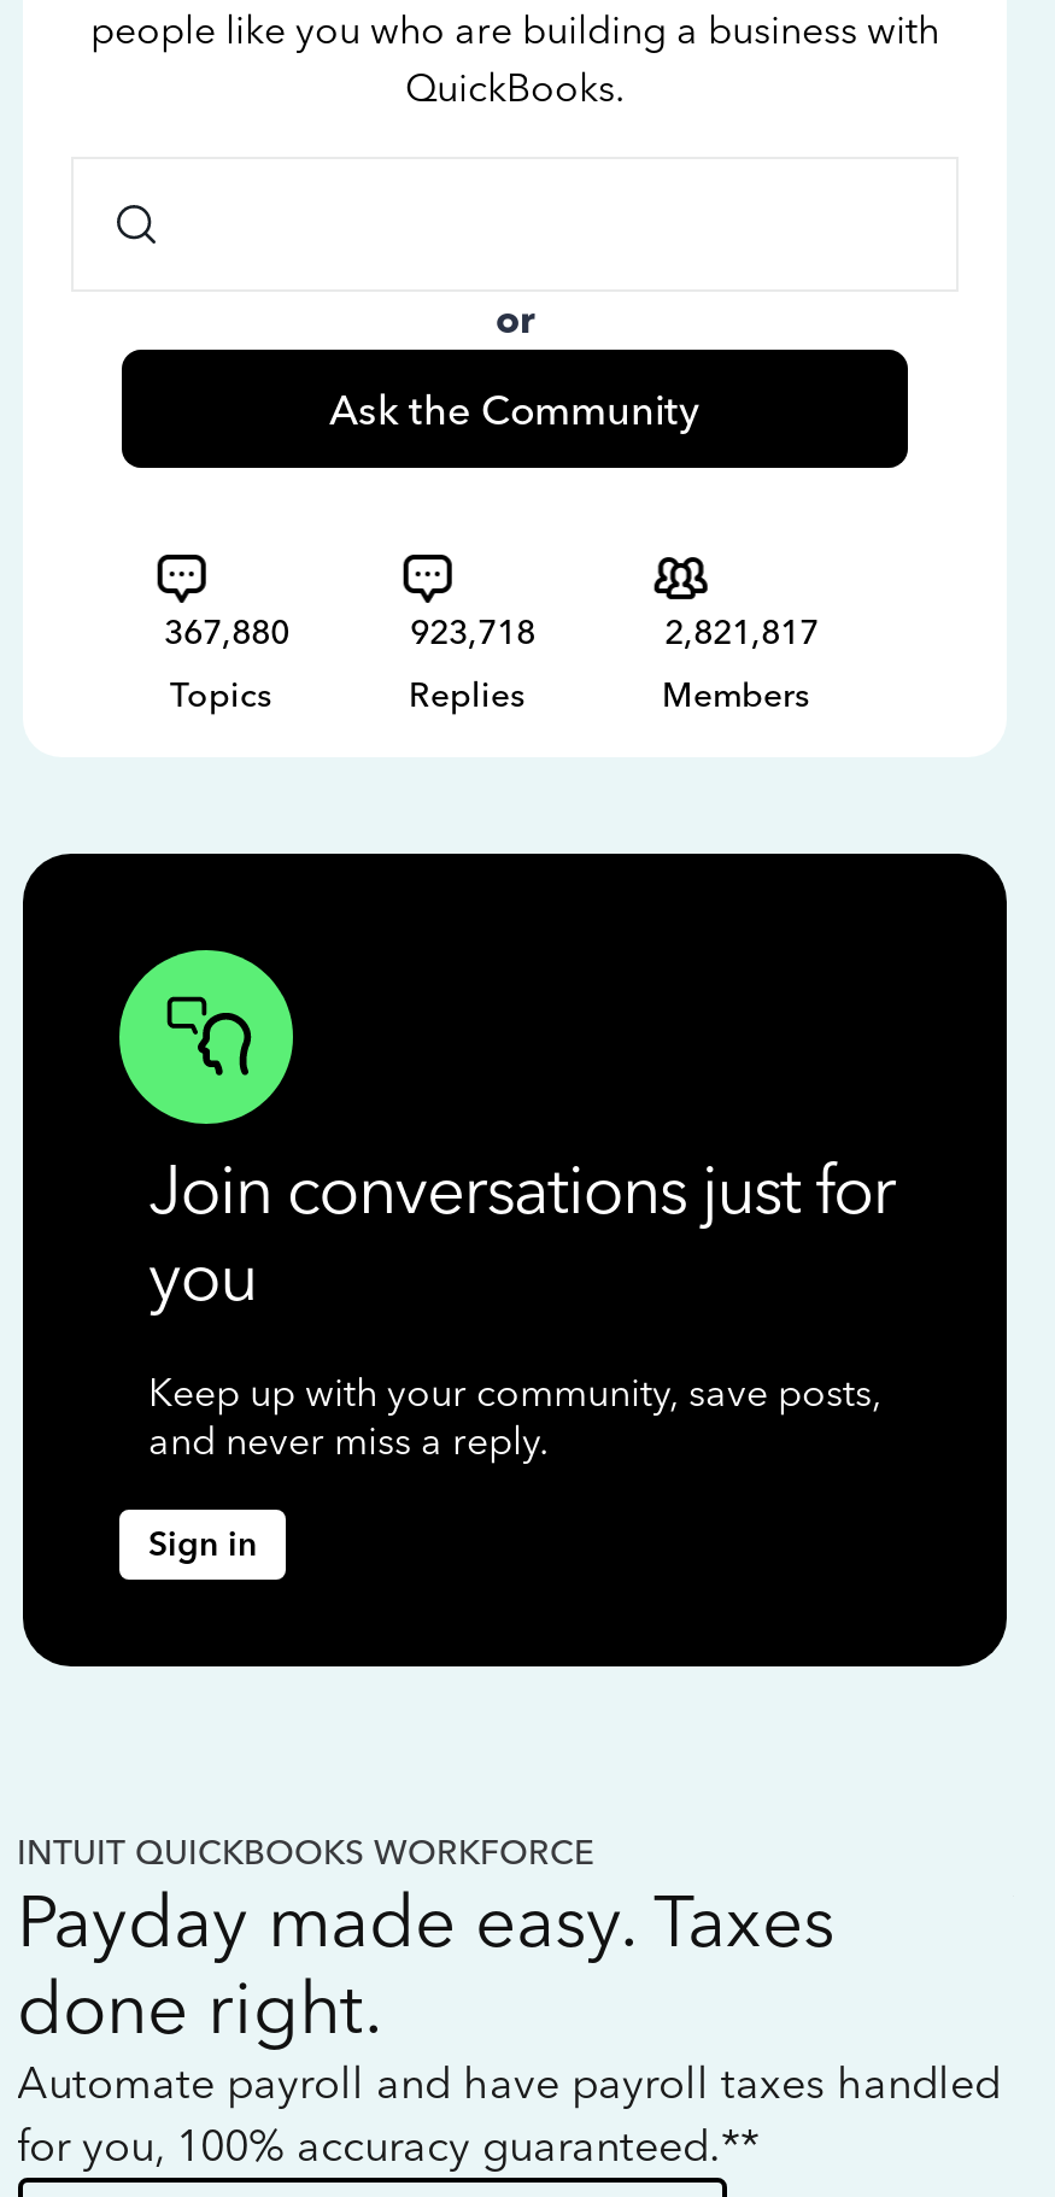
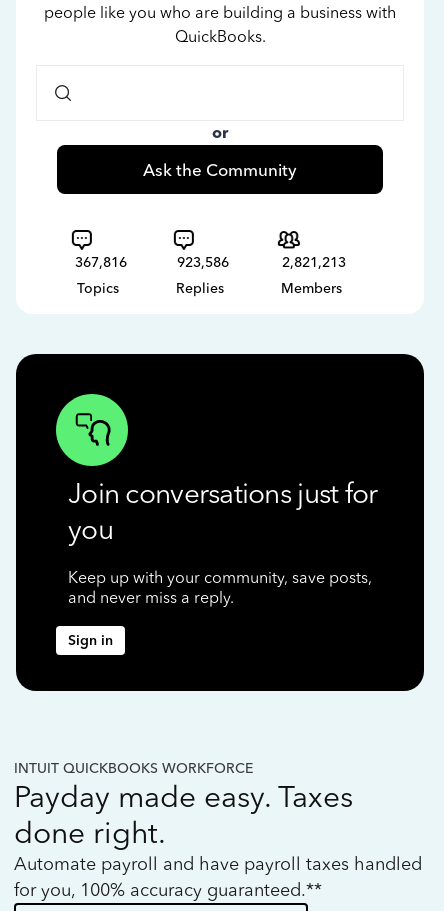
[164,613,289,654] 367,880 -> [74,254,126,271] 367,816
[410,613,535,654] 923,718 -> [176,254,228,271] 923,586
[664,613,819,654] 2,821,817 -> [282,254,346,271] 2,821,213

